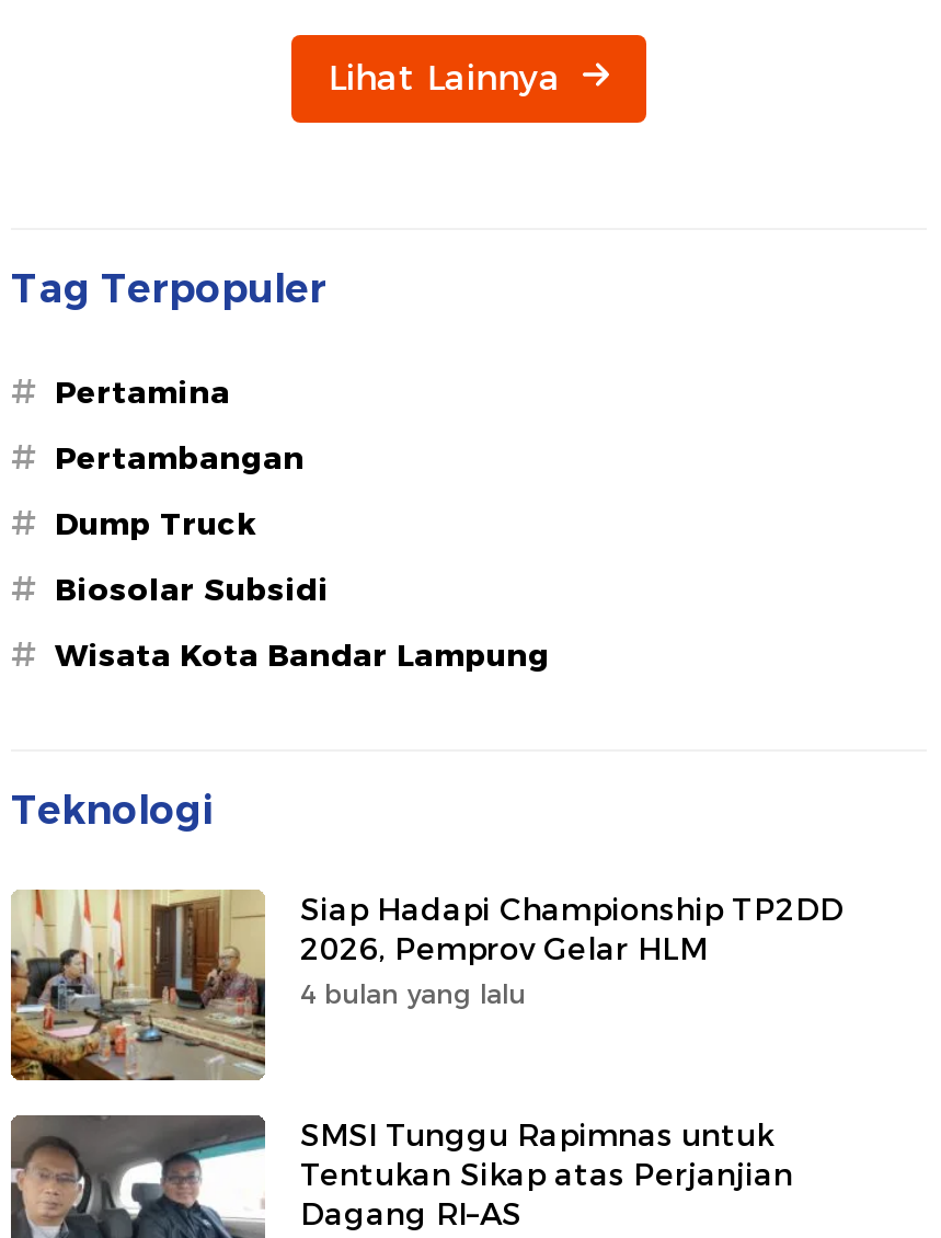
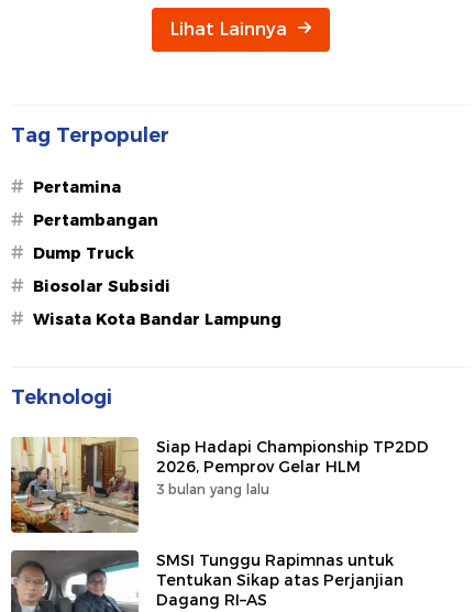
[300,977,526,1009] 4 bulan yang lalu -> [156,481,269,497] 3 bulan yang lalu

